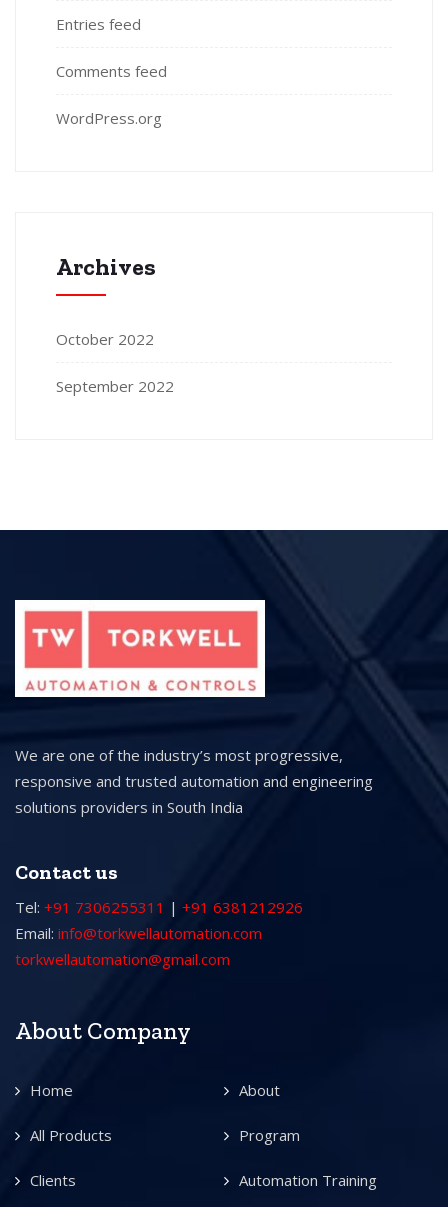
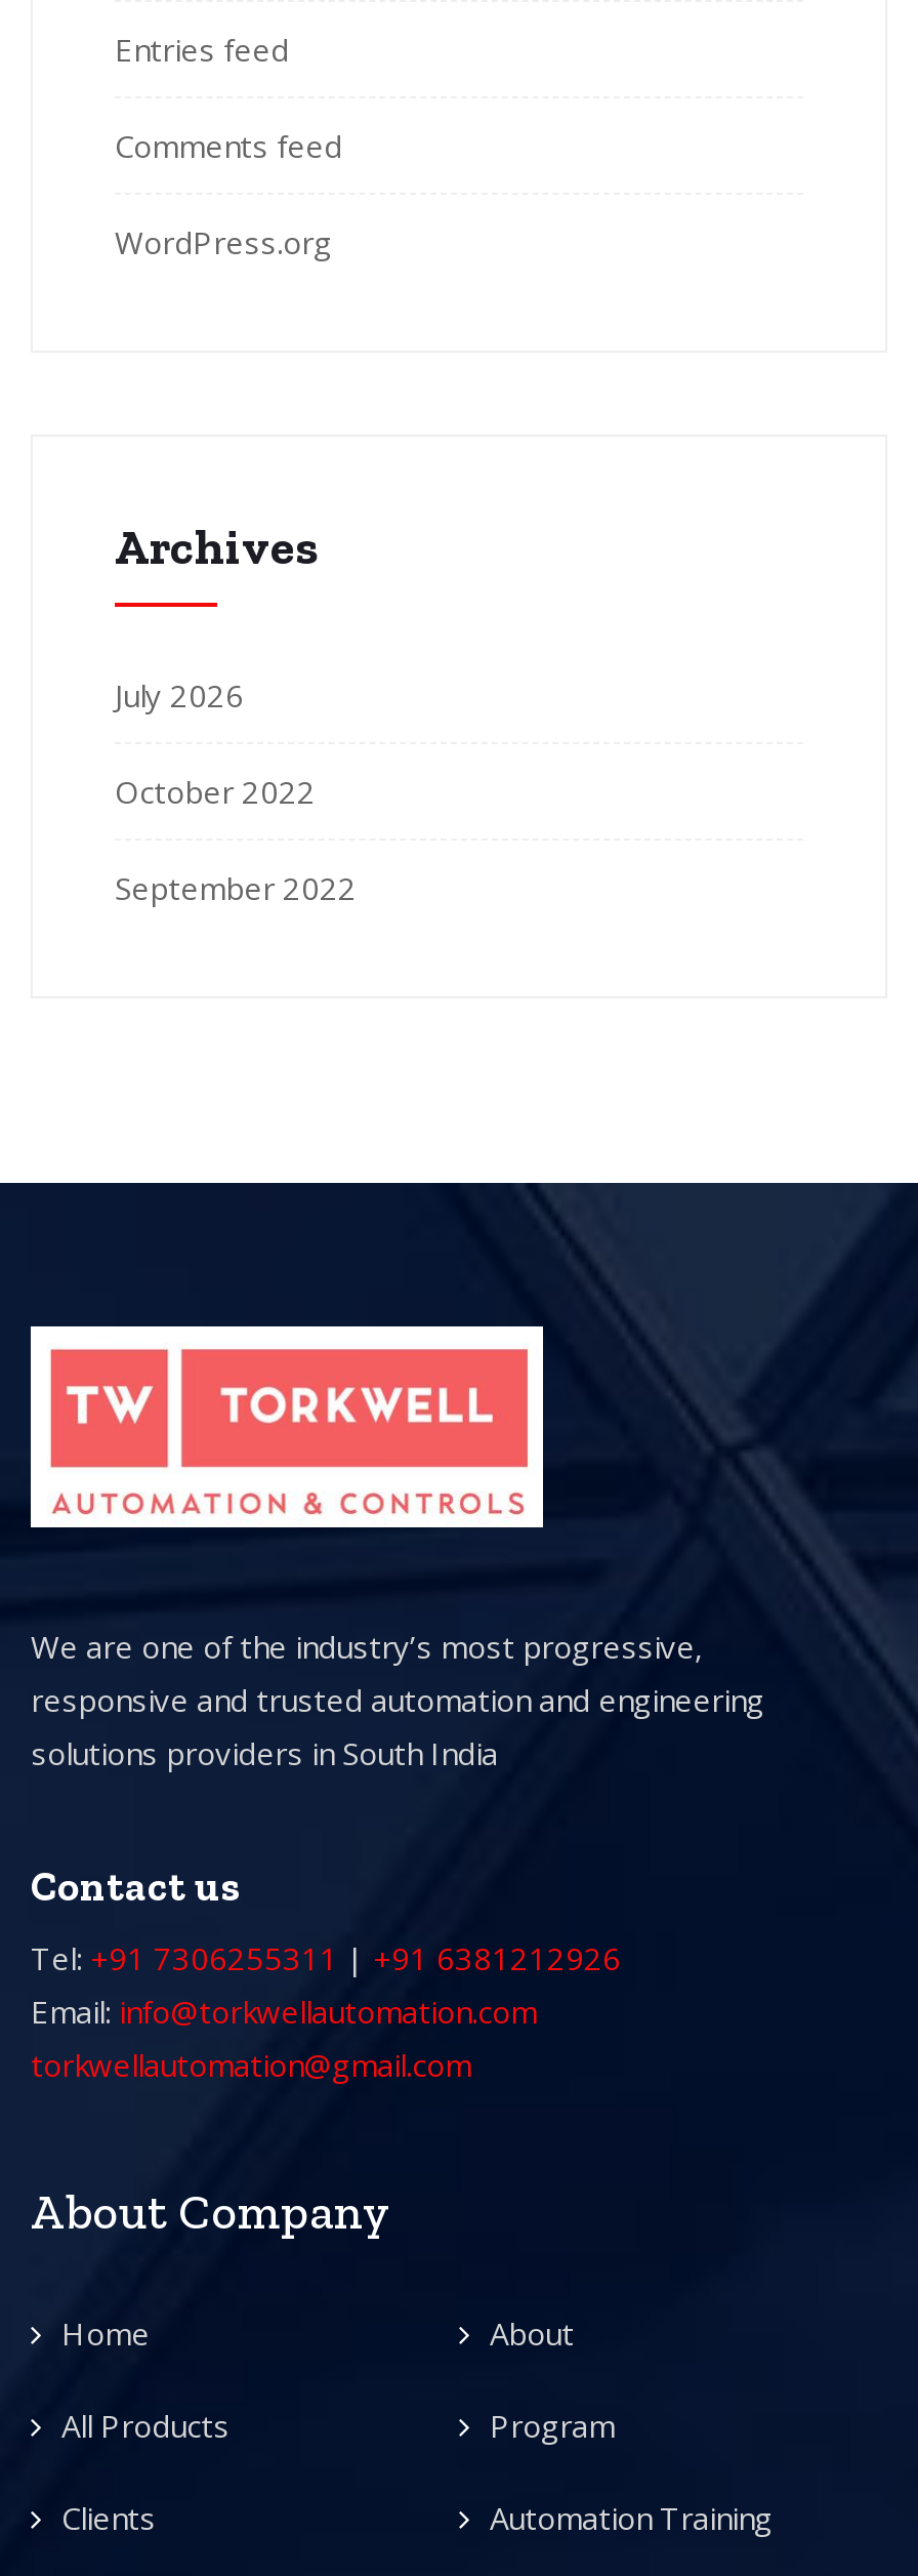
none -> [115,674,244,715] July 2026

